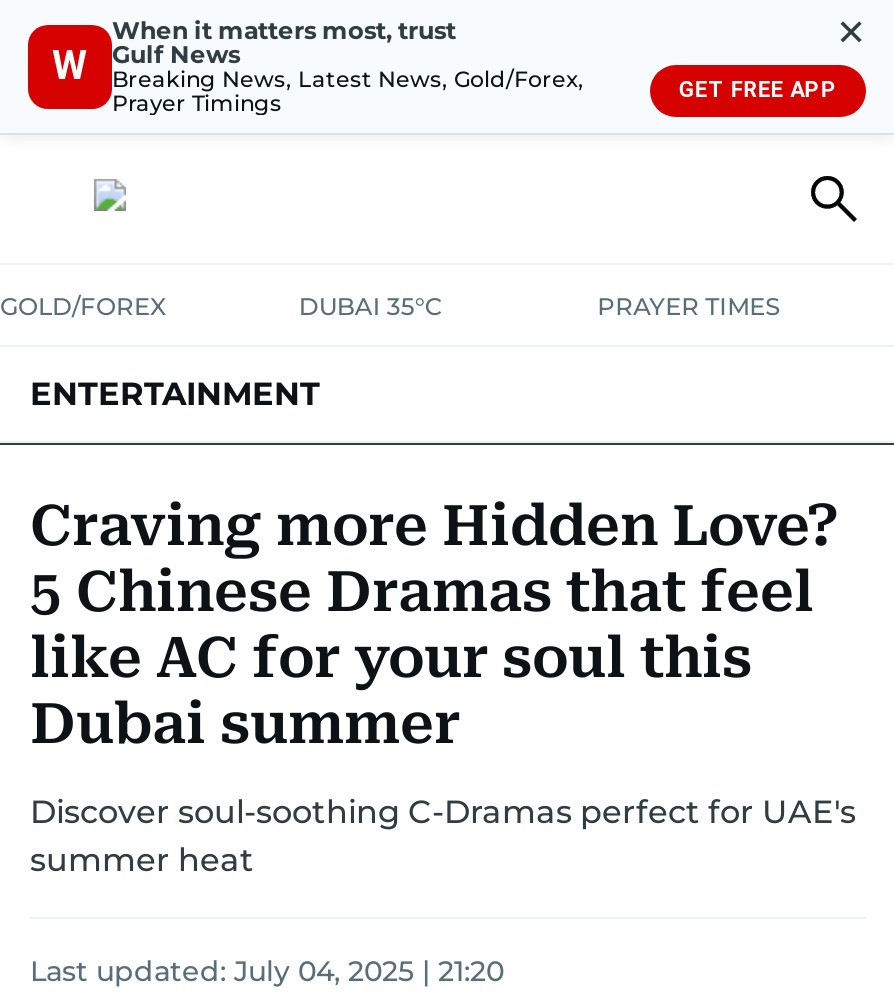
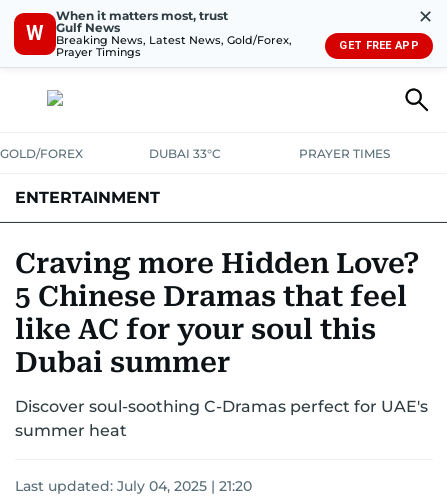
[299,291,443,321] DUBAI 35°C -> [149,146,221,161] DUBAI 33°C

